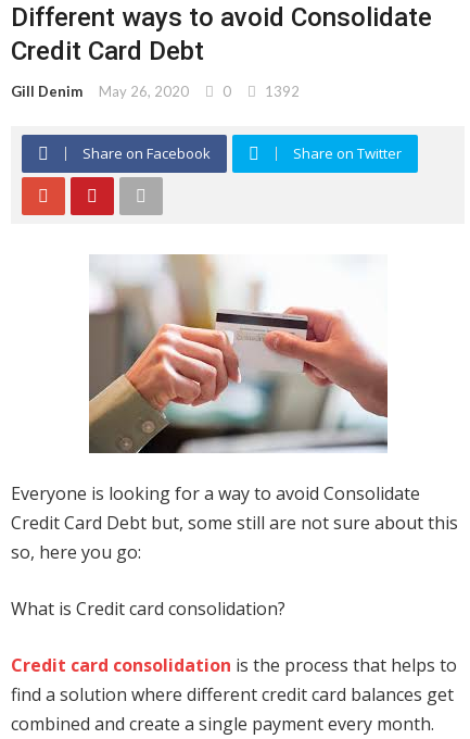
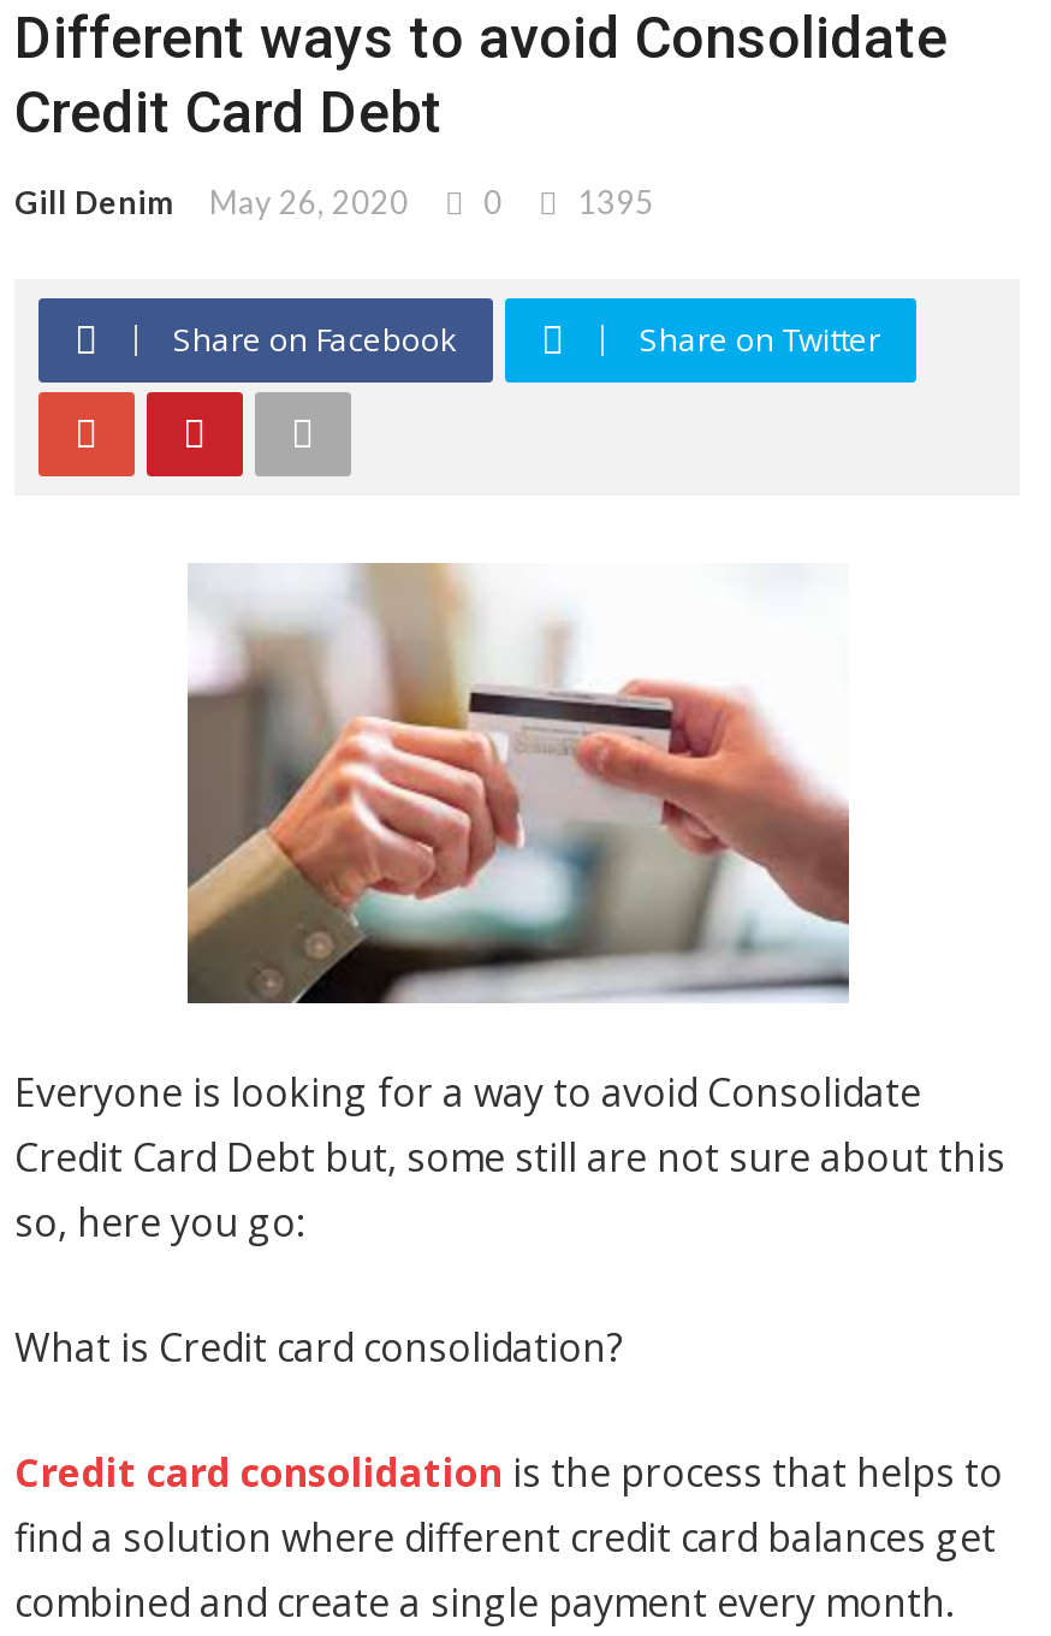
[265,83,300,100] 1392 -> [577,183,654,221] 1395

